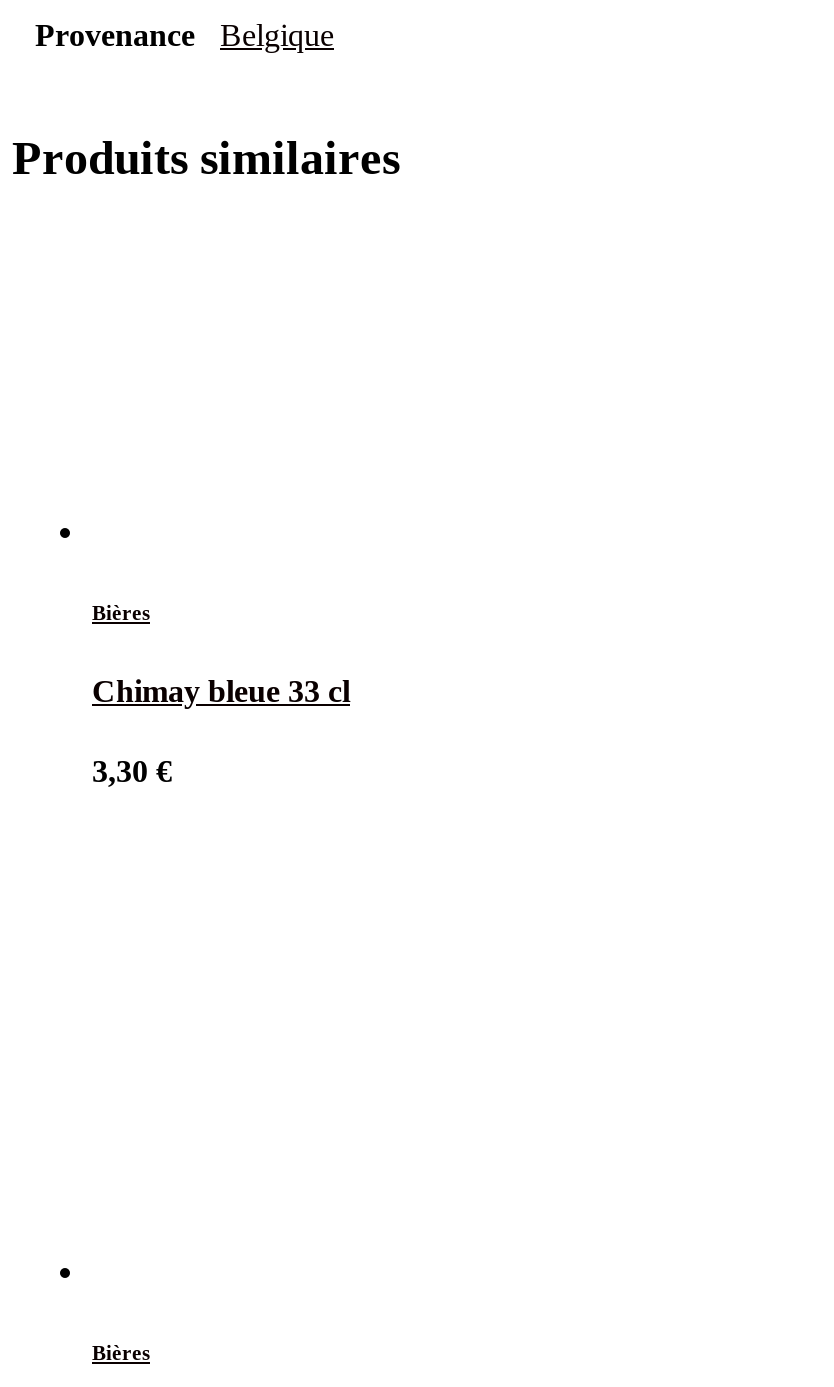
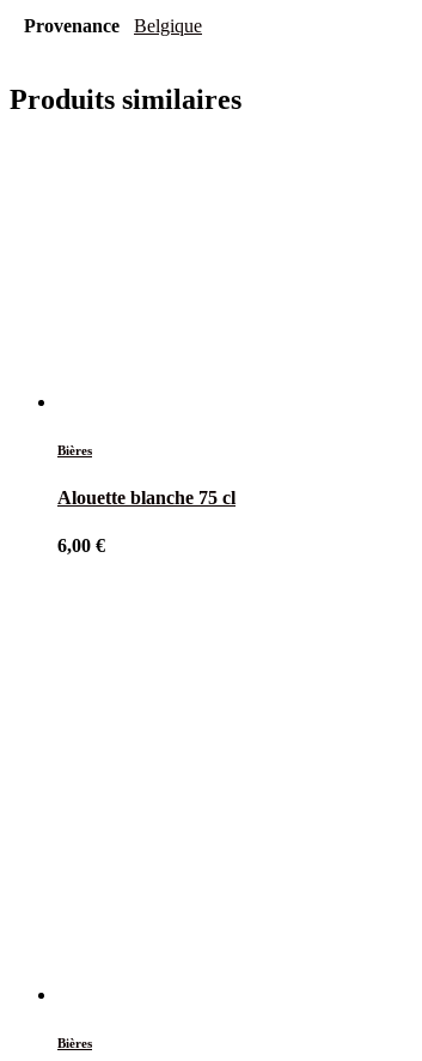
[92,675,350,709] Chimay bleue 33 cl -> [57,488,236,508] Alouette blanche 75 cl
[92,753,172,787] 3,30 € -> [57,535,105,555] 6,00 €

